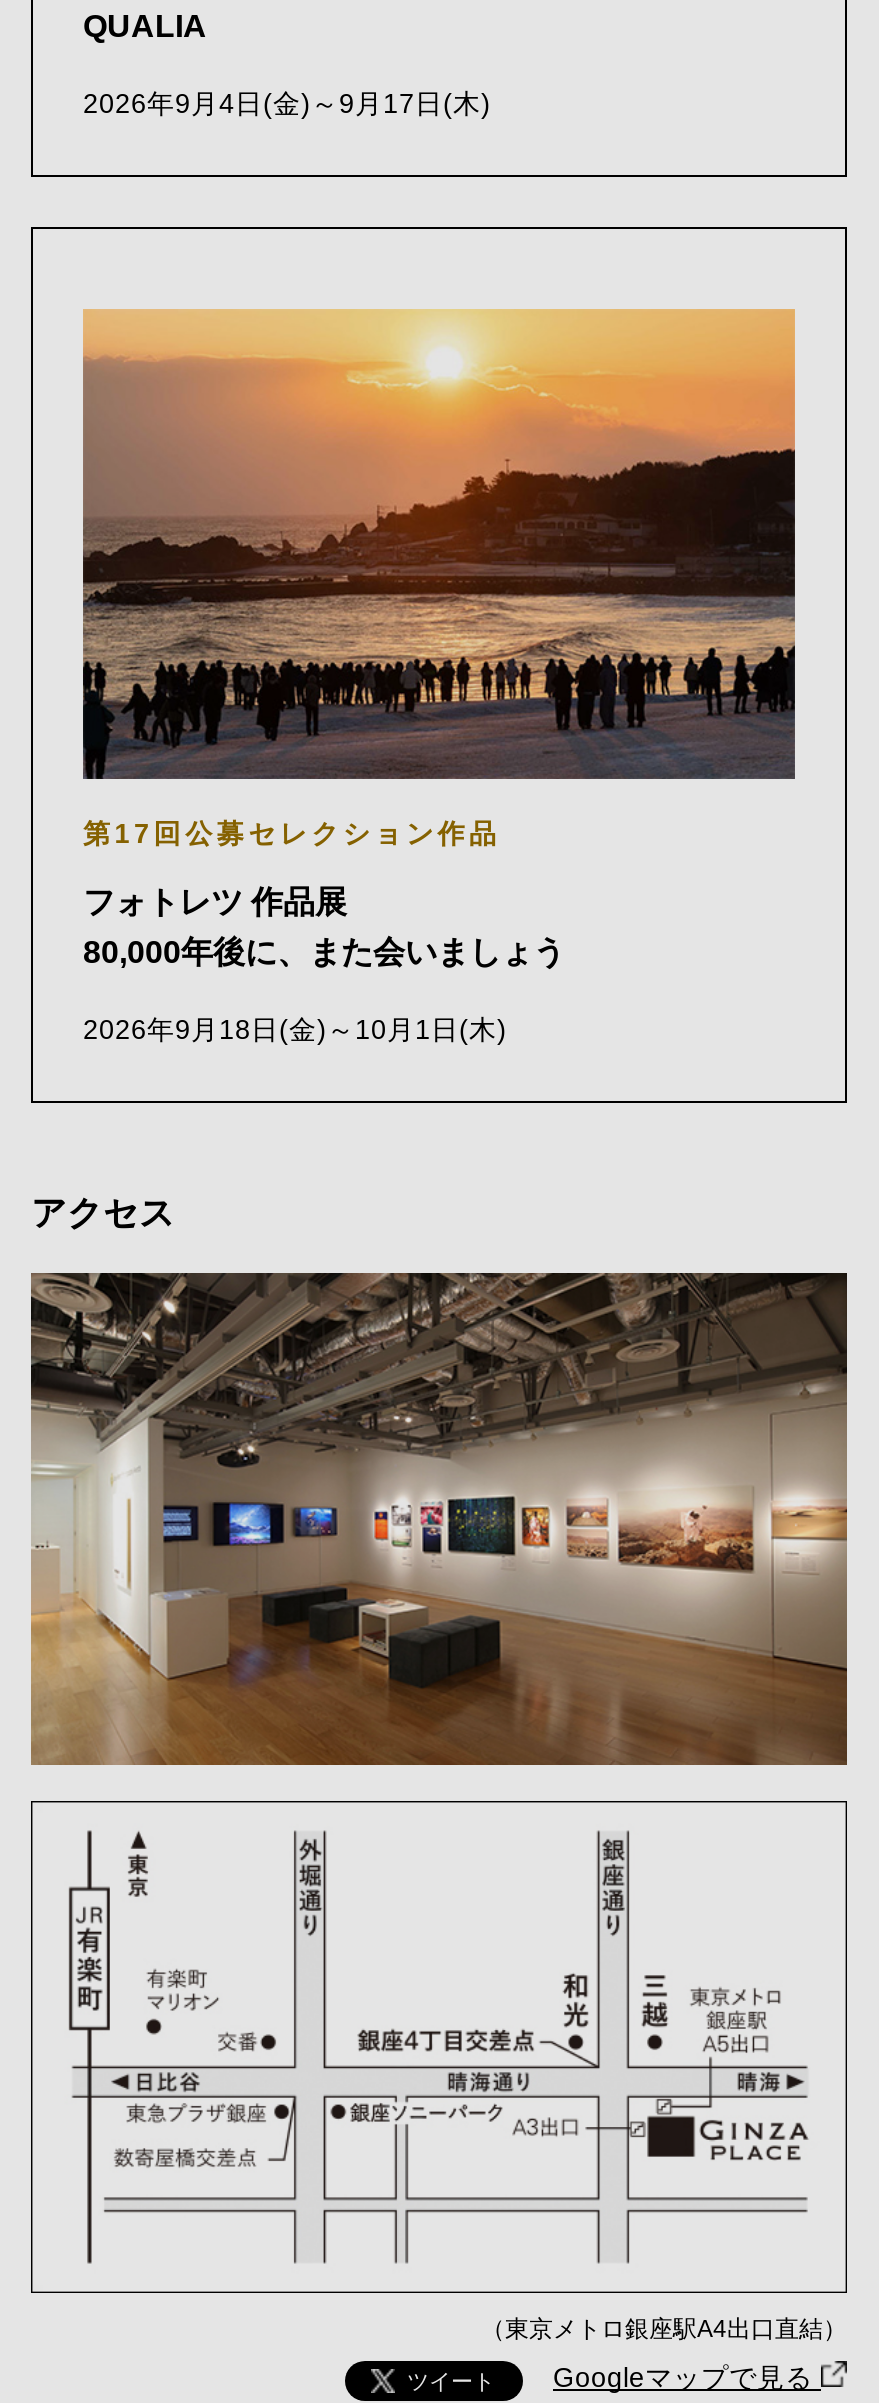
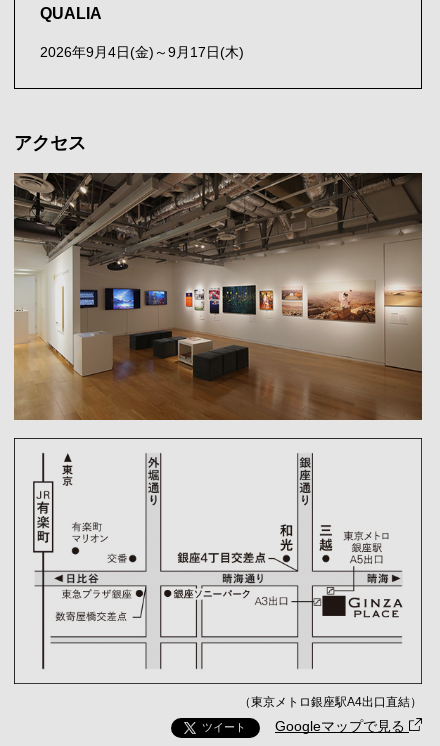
[81,308,797,1044] [image] | 第17回公募セレクション作品 | フォトレツ 作品展 | 80,000年後に、また会いましょう | 2026年9月18日(金)～10月1日(木) -> none

